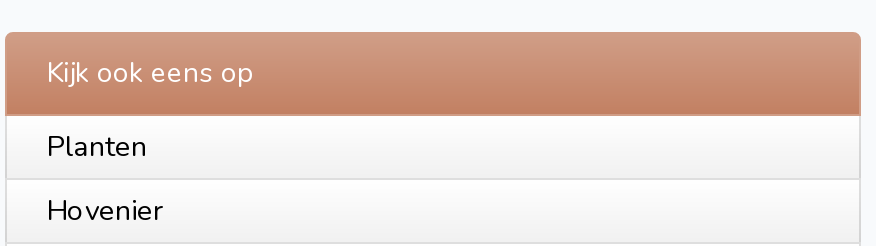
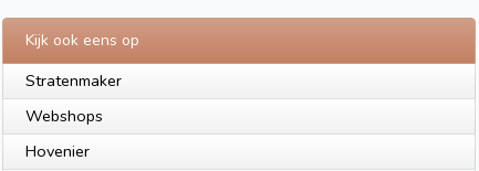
[47,126,147,166] Planten -> [25,70,122,127] Stratenmaker | Webshops

